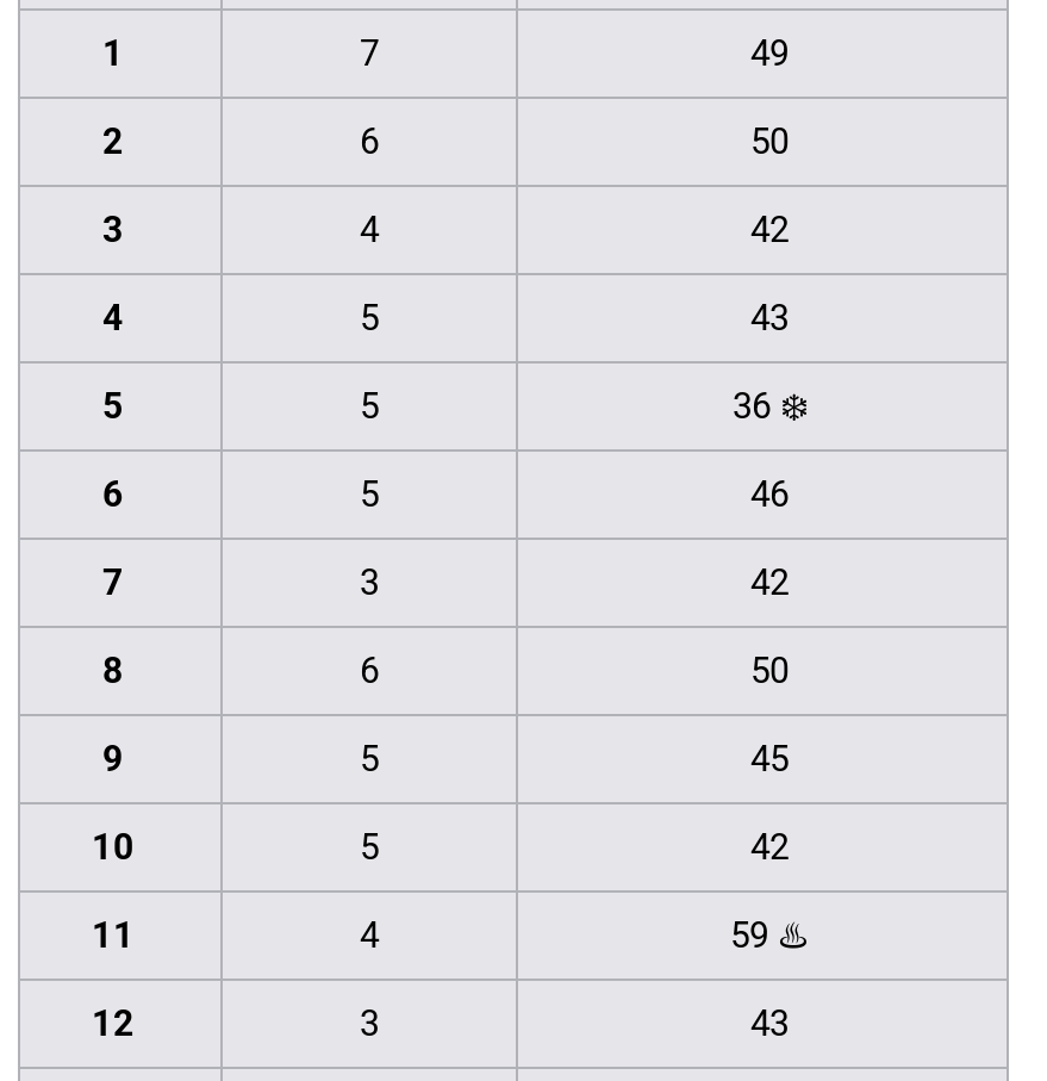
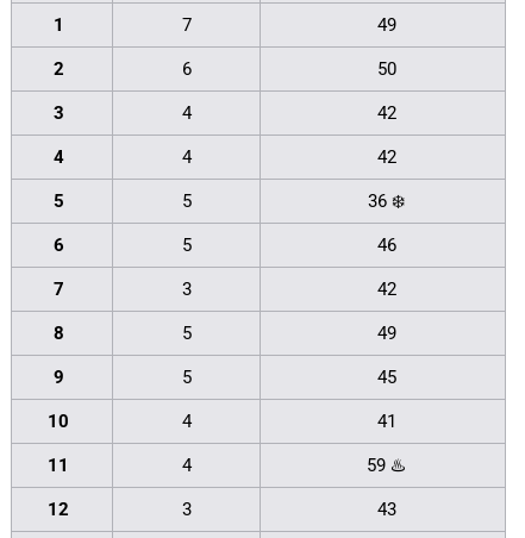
[360,297,379,340] 5 -> [182,147,191,168] 4
[750,297,789,340] 43 -> [377,147,396,168] 42
[360,650,379,693] 6 -> [182,323,191,344] 5
[750,650,789,693] 50 -> [377,323,396,344] 49
[360,826,379,869] 5 -> [182,411,191,432] 4
[750,826,789,869] 42 -> [377,411,396,432] 41

